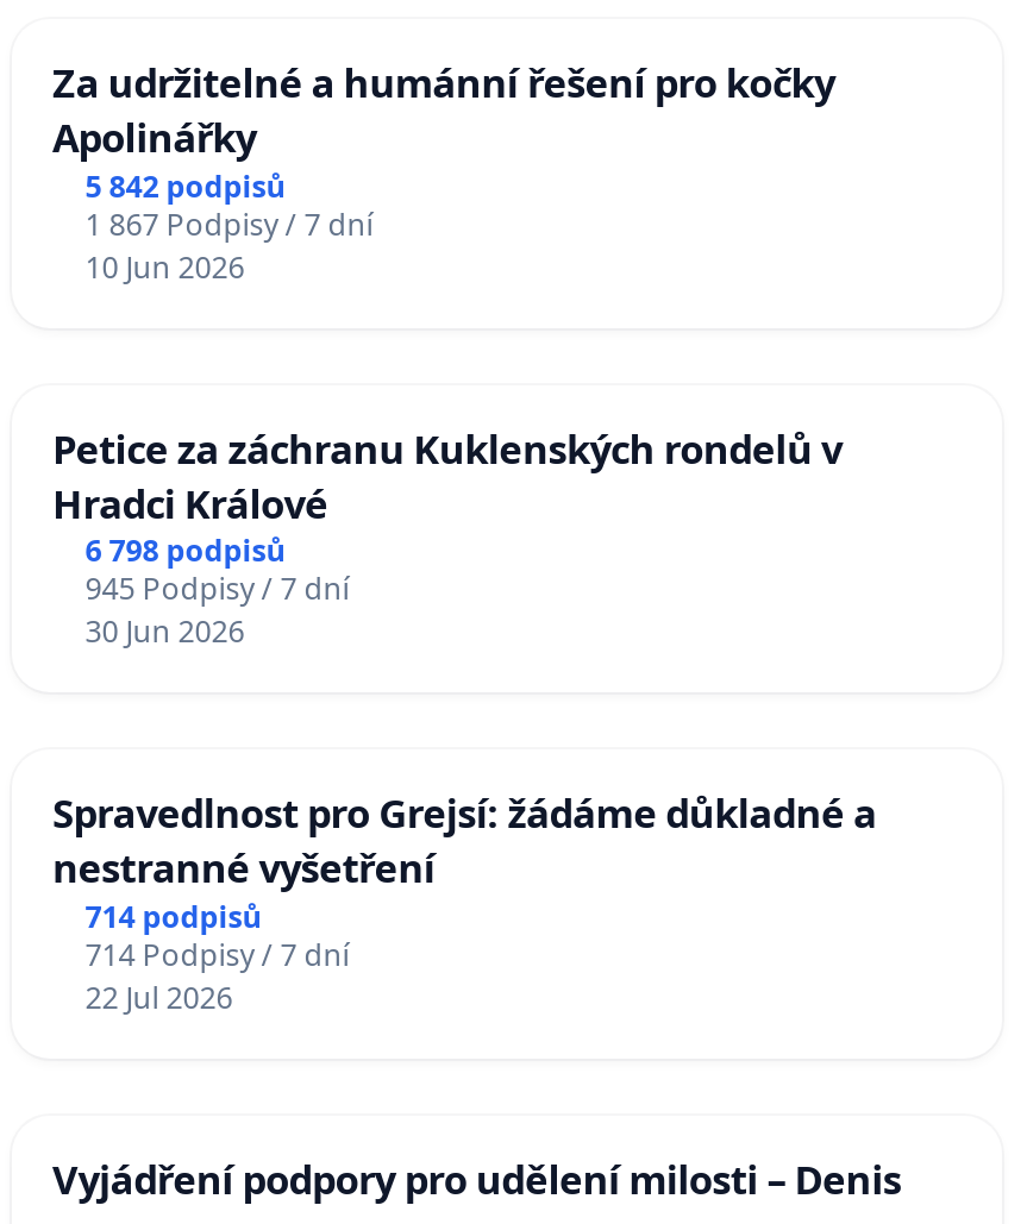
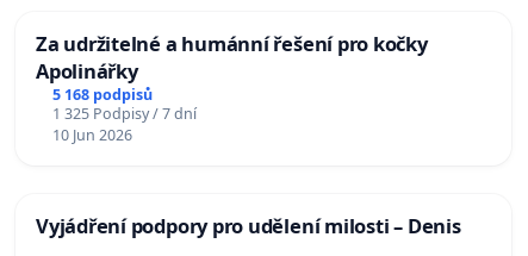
[85,165,285,206] 5 842 podpisů -> [52,85,152,105] 5 168 podpisů
[85,203,373,244] 1 867 Podpisy / 7 dní -> [52,104,196,124] 1 325 Podpisy / 7 dní
[52,420,877,1019] Petice za záchranu Kuklenských rondelů v | Hradci Králové | 6 798 podpisů | 945 Podpisy / 7 dní | 30 Jun 2026 | Spravedlnost pro Grejsí: žádáme důkladné a | nestranné vyšetření | 714 podpisů | 714 Podpisy / 7 dní | 22 Jul 2026 -> none

